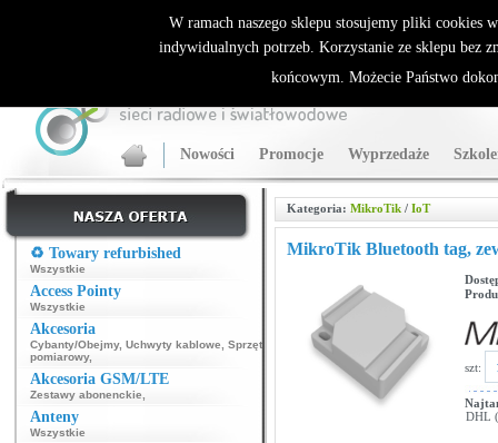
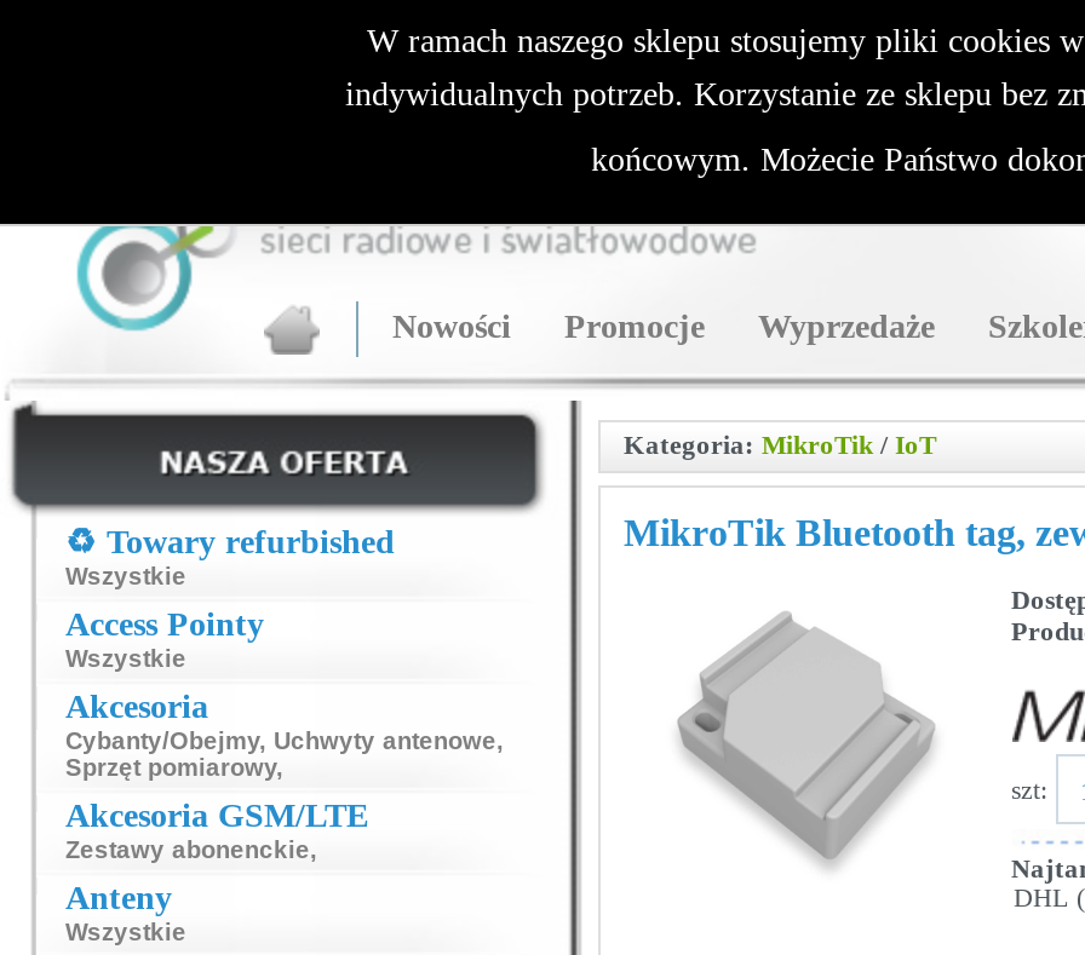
[30,338,262,363] Cybanty/Obejmy, Uchwyty kablowe, Sprzęt | pomiarowy, -> [65,727,504,781] Cybanty/Obejmy, Uchwyty antenowe, | Sprzęt pomiarowy,

